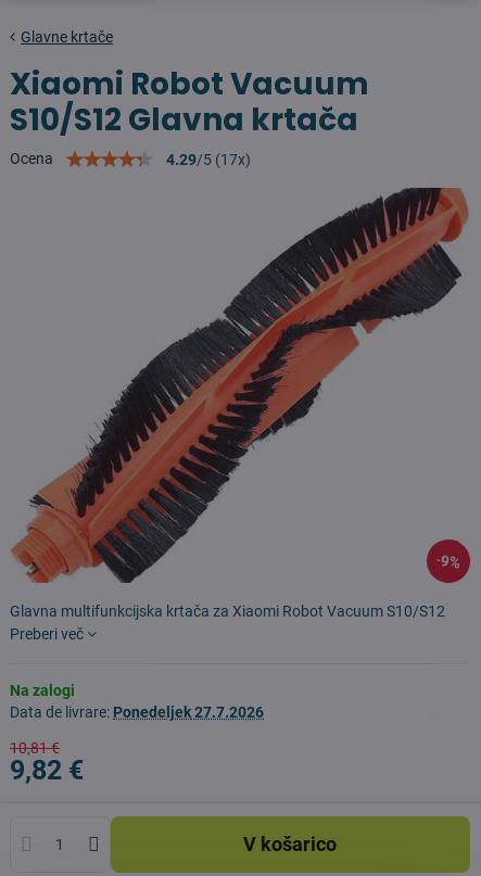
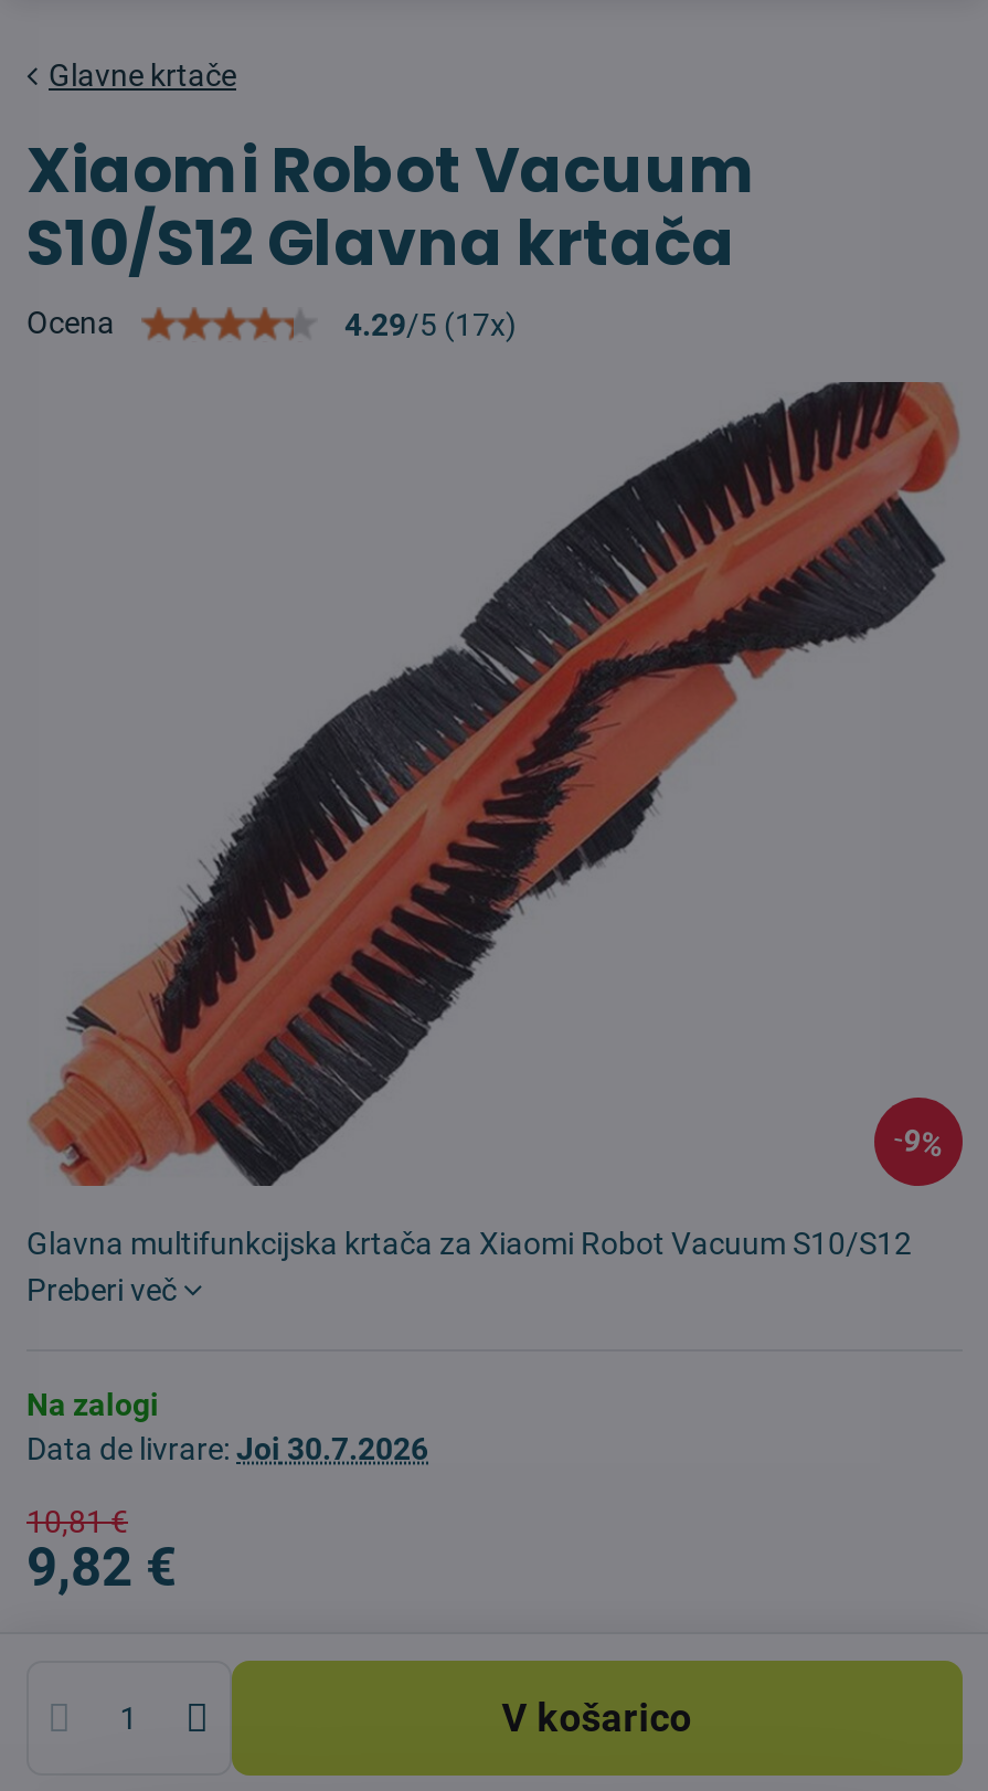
[10,703,264,721] Data de livrare: Ponedeljek 27.7.2026 -> [26,1431,428,1466] Data de livrare: Joi 30.7.2026

